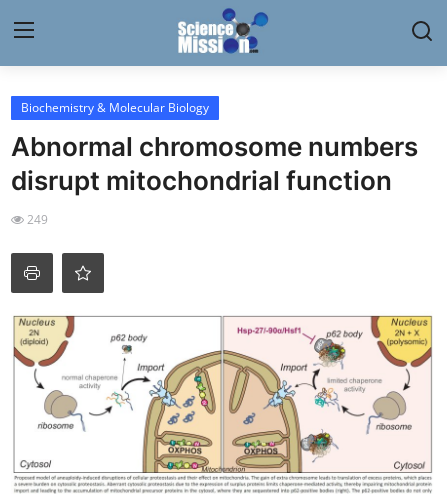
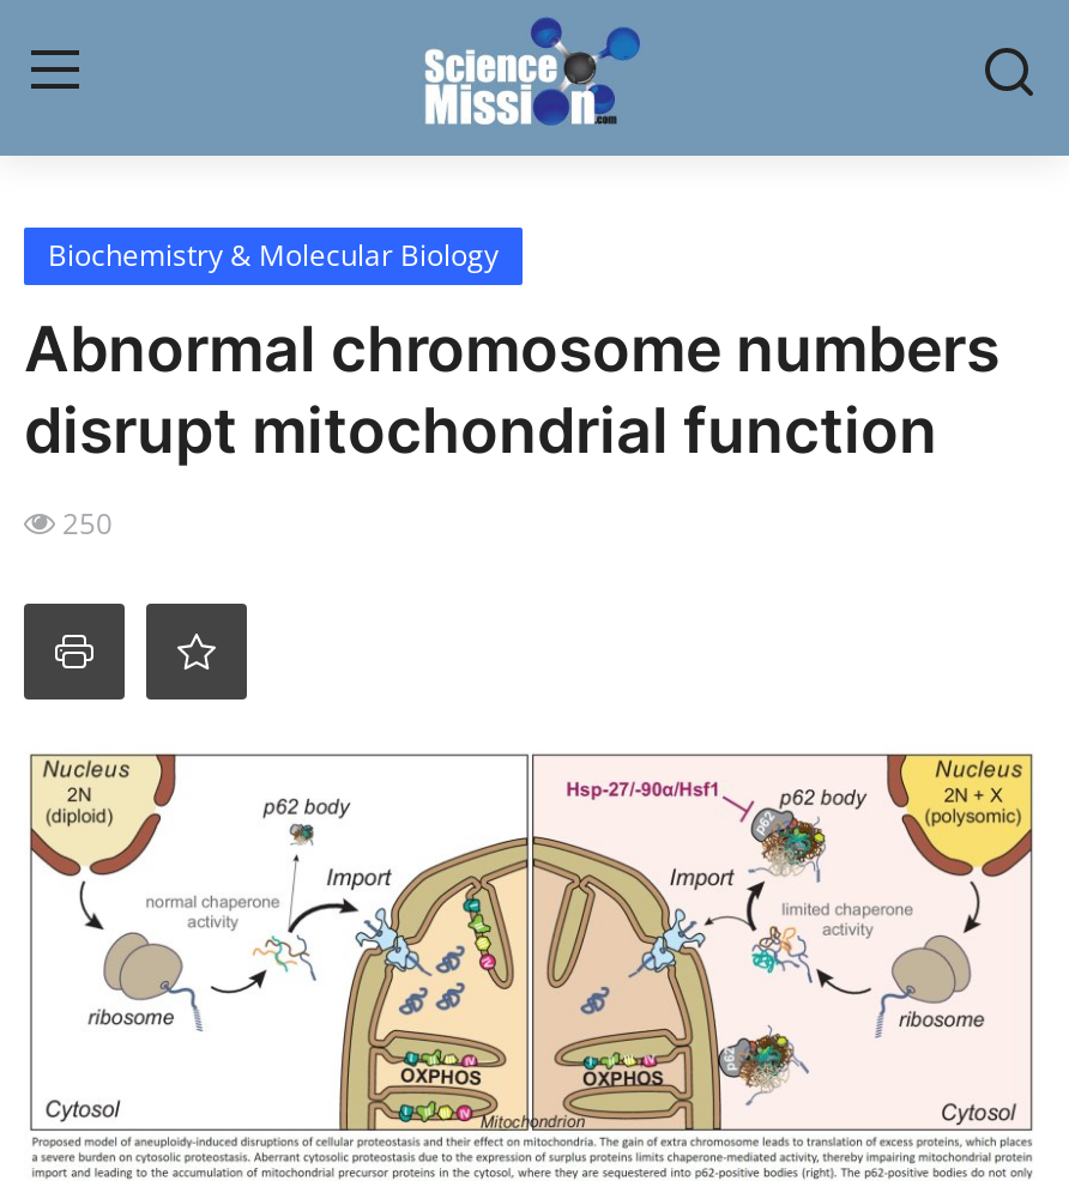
[24,211,48,228] 249 -> [55,503,113,544] 250

